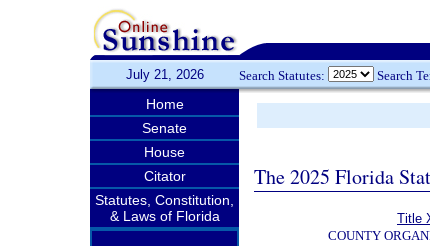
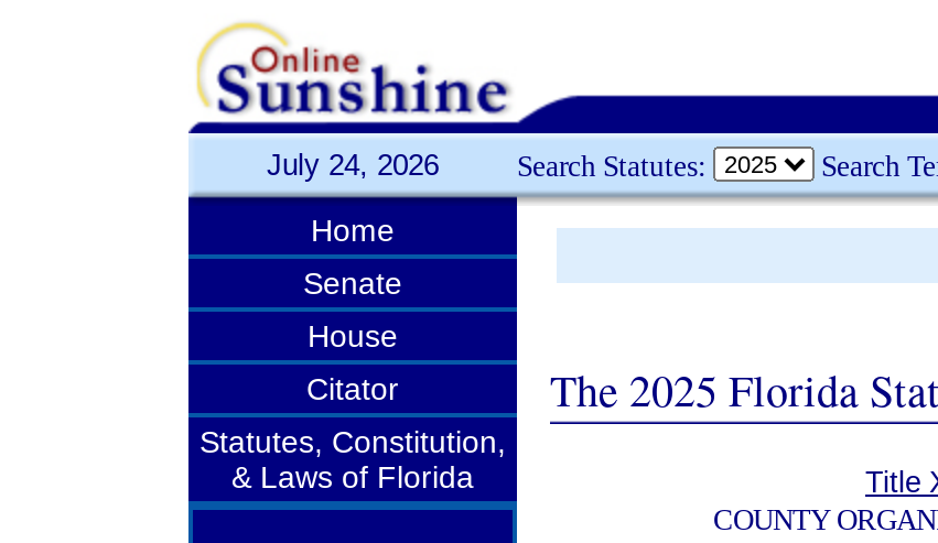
[125,67,203,82] July 21, 2026 -> [267,149,439,182] July 24, 2026

